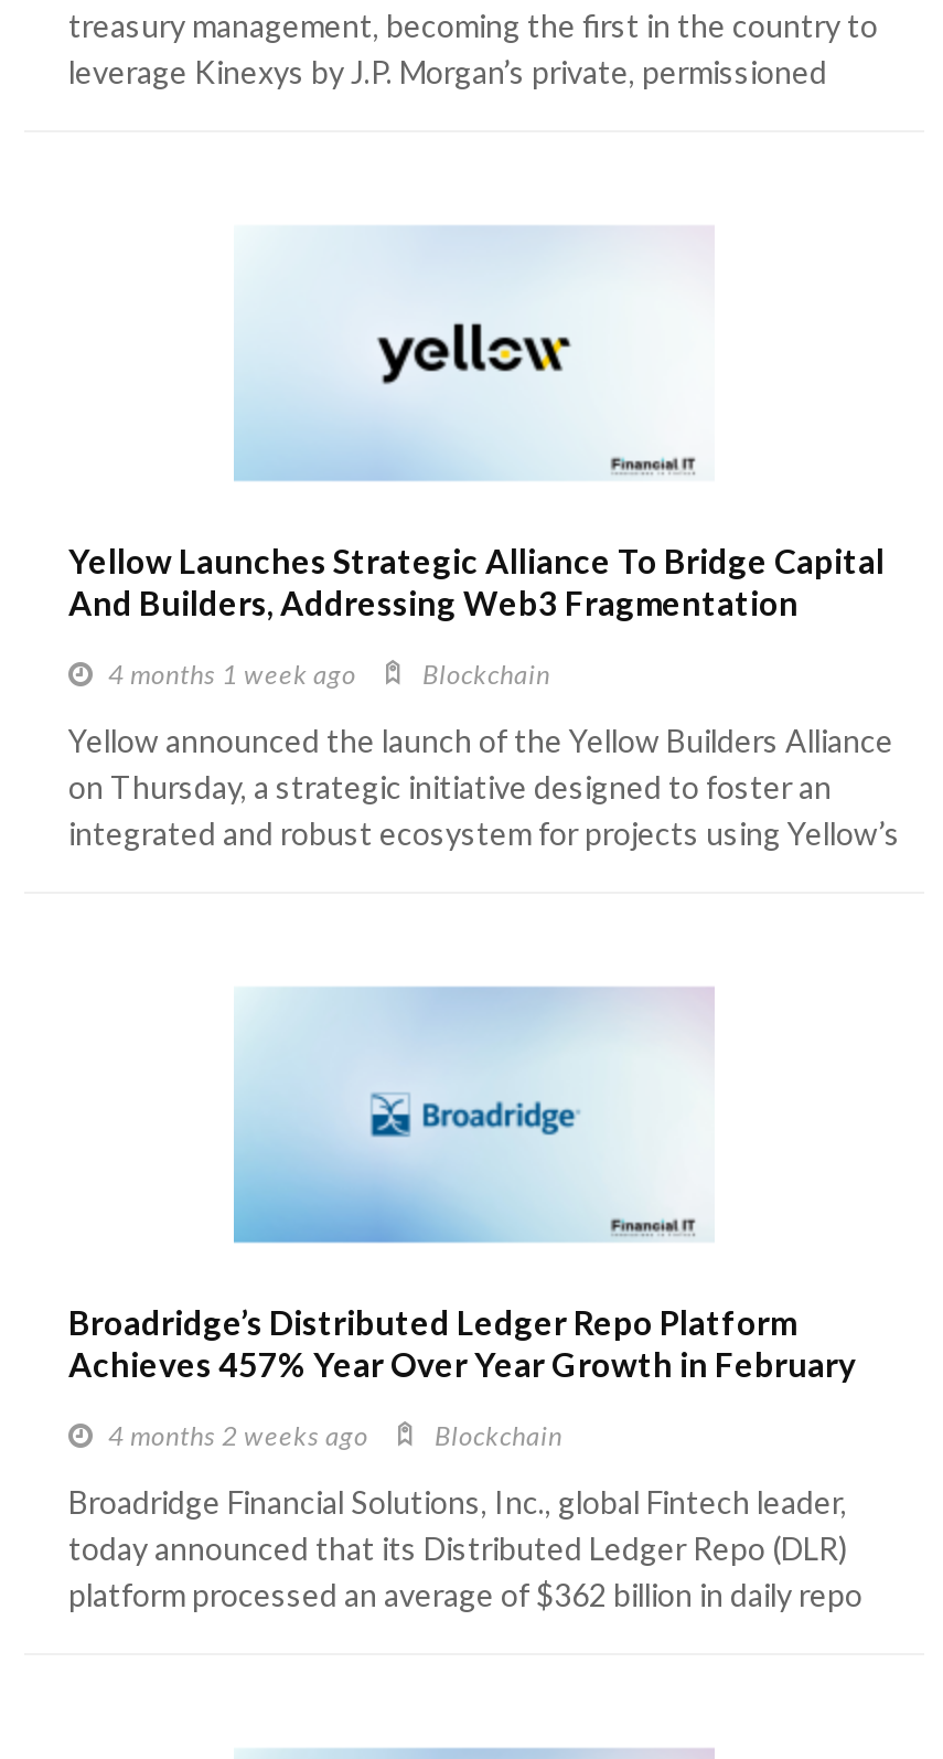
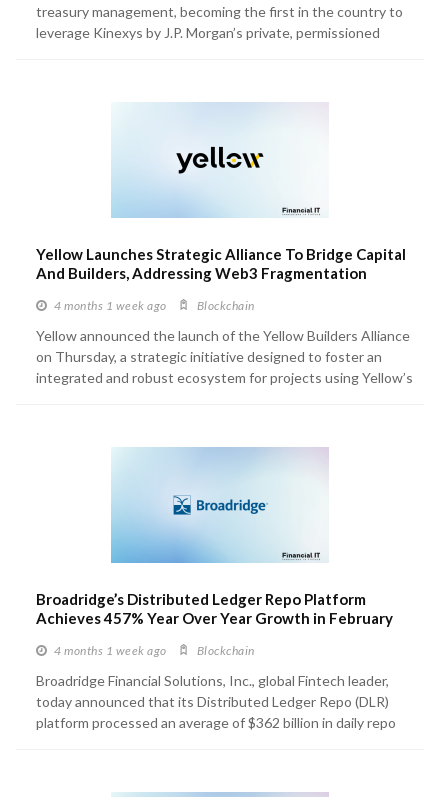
[108,1419,368,1452] 4 months 2 weeks ago -> [54,643,166,658] 4 months 1 week ago

